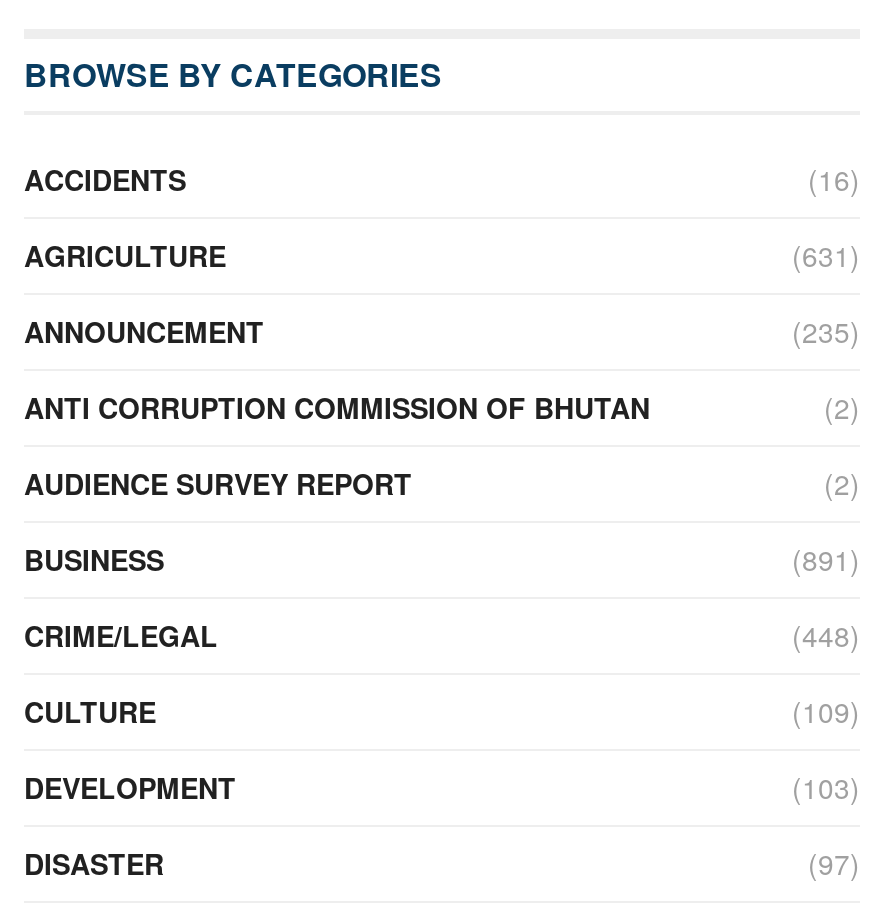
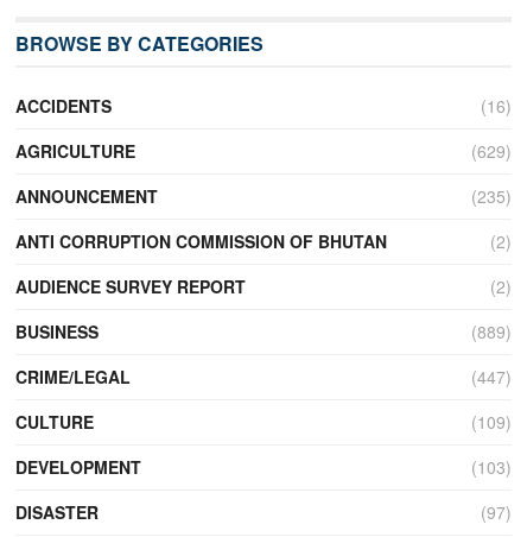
[792,235,860,275] (631) -> [471,139,512,163] (629)
[792,539,860,579] (891) -> [471,320,512,344] (889)
[792,615,860,655] (448) -> [471,365,512,389] (447)

